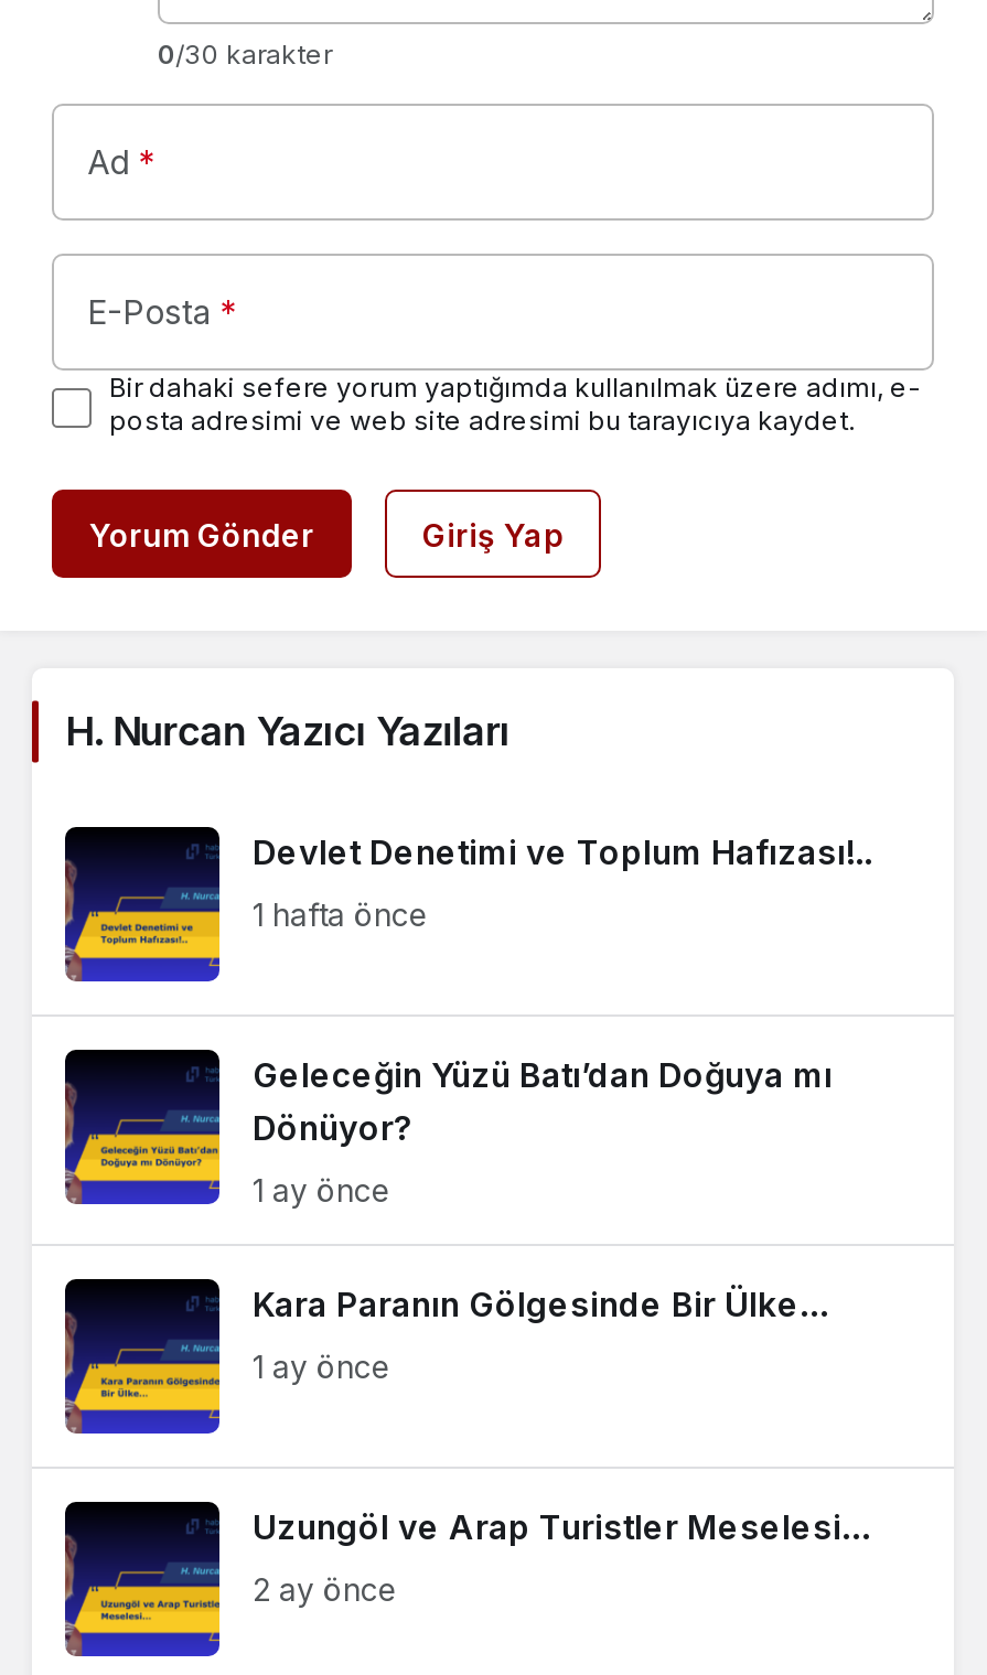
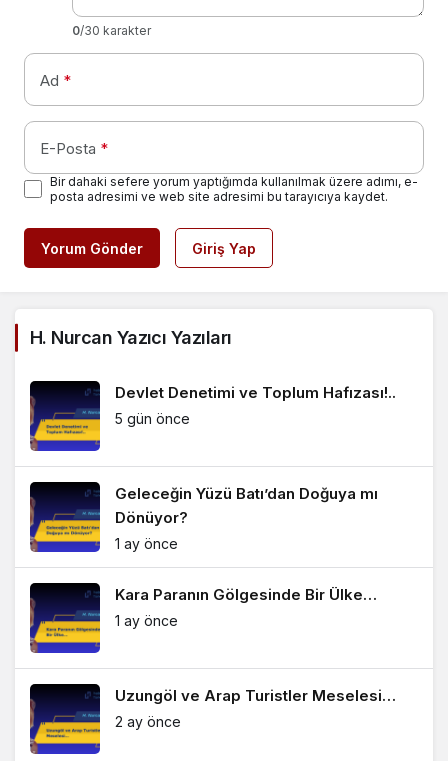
[253,896,429,934] 1 hafta önce -> [115,410,190,427] 5 gün önce

